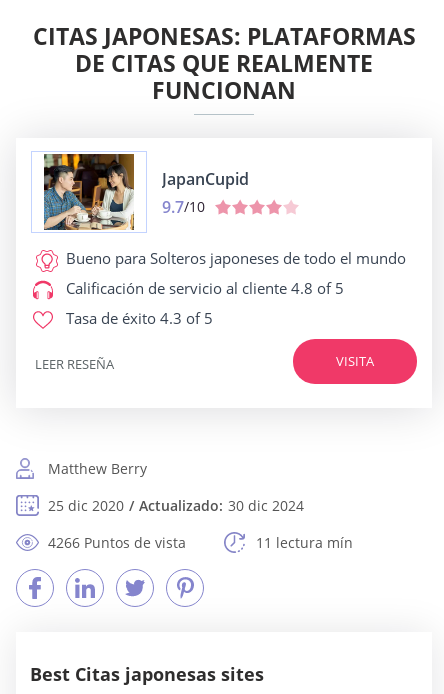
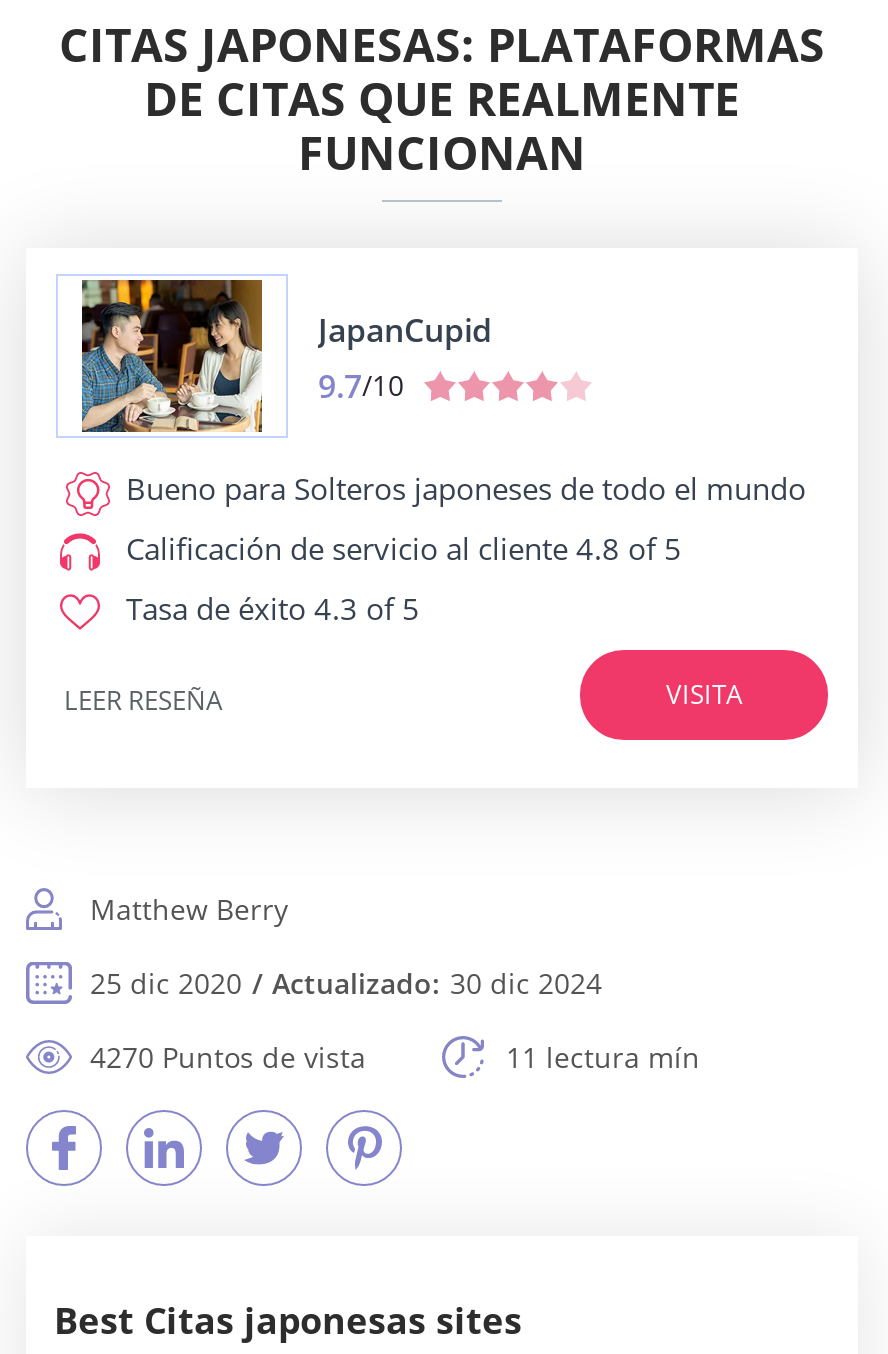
[48,533,186,552] 4266 Puntos de vista -> [90,1038,366,1076] 4270 Puntos de vista

